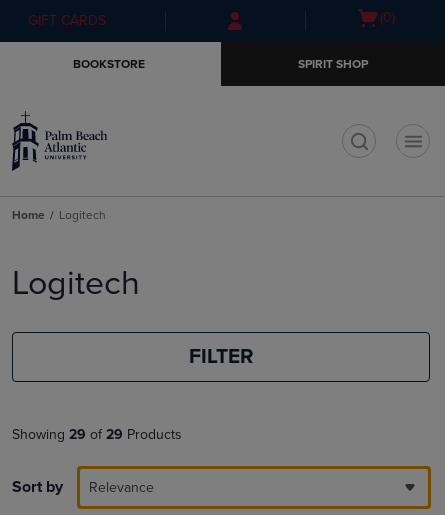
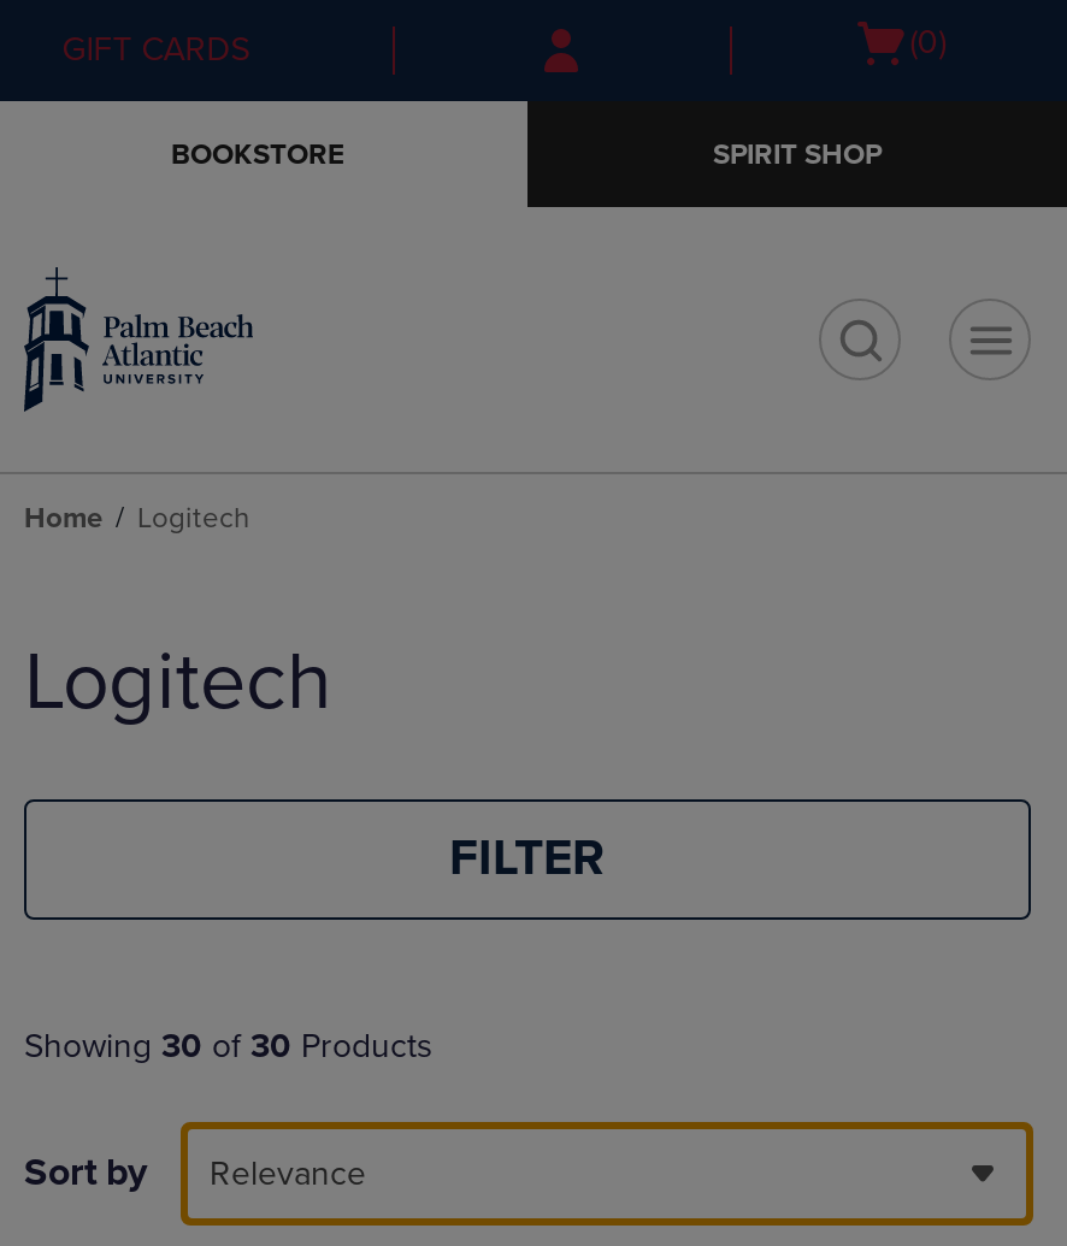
[12,426,182,443] Showing 29 of 29 Products -> [24,1026,434,1067] Showing 30 of 30 Products

